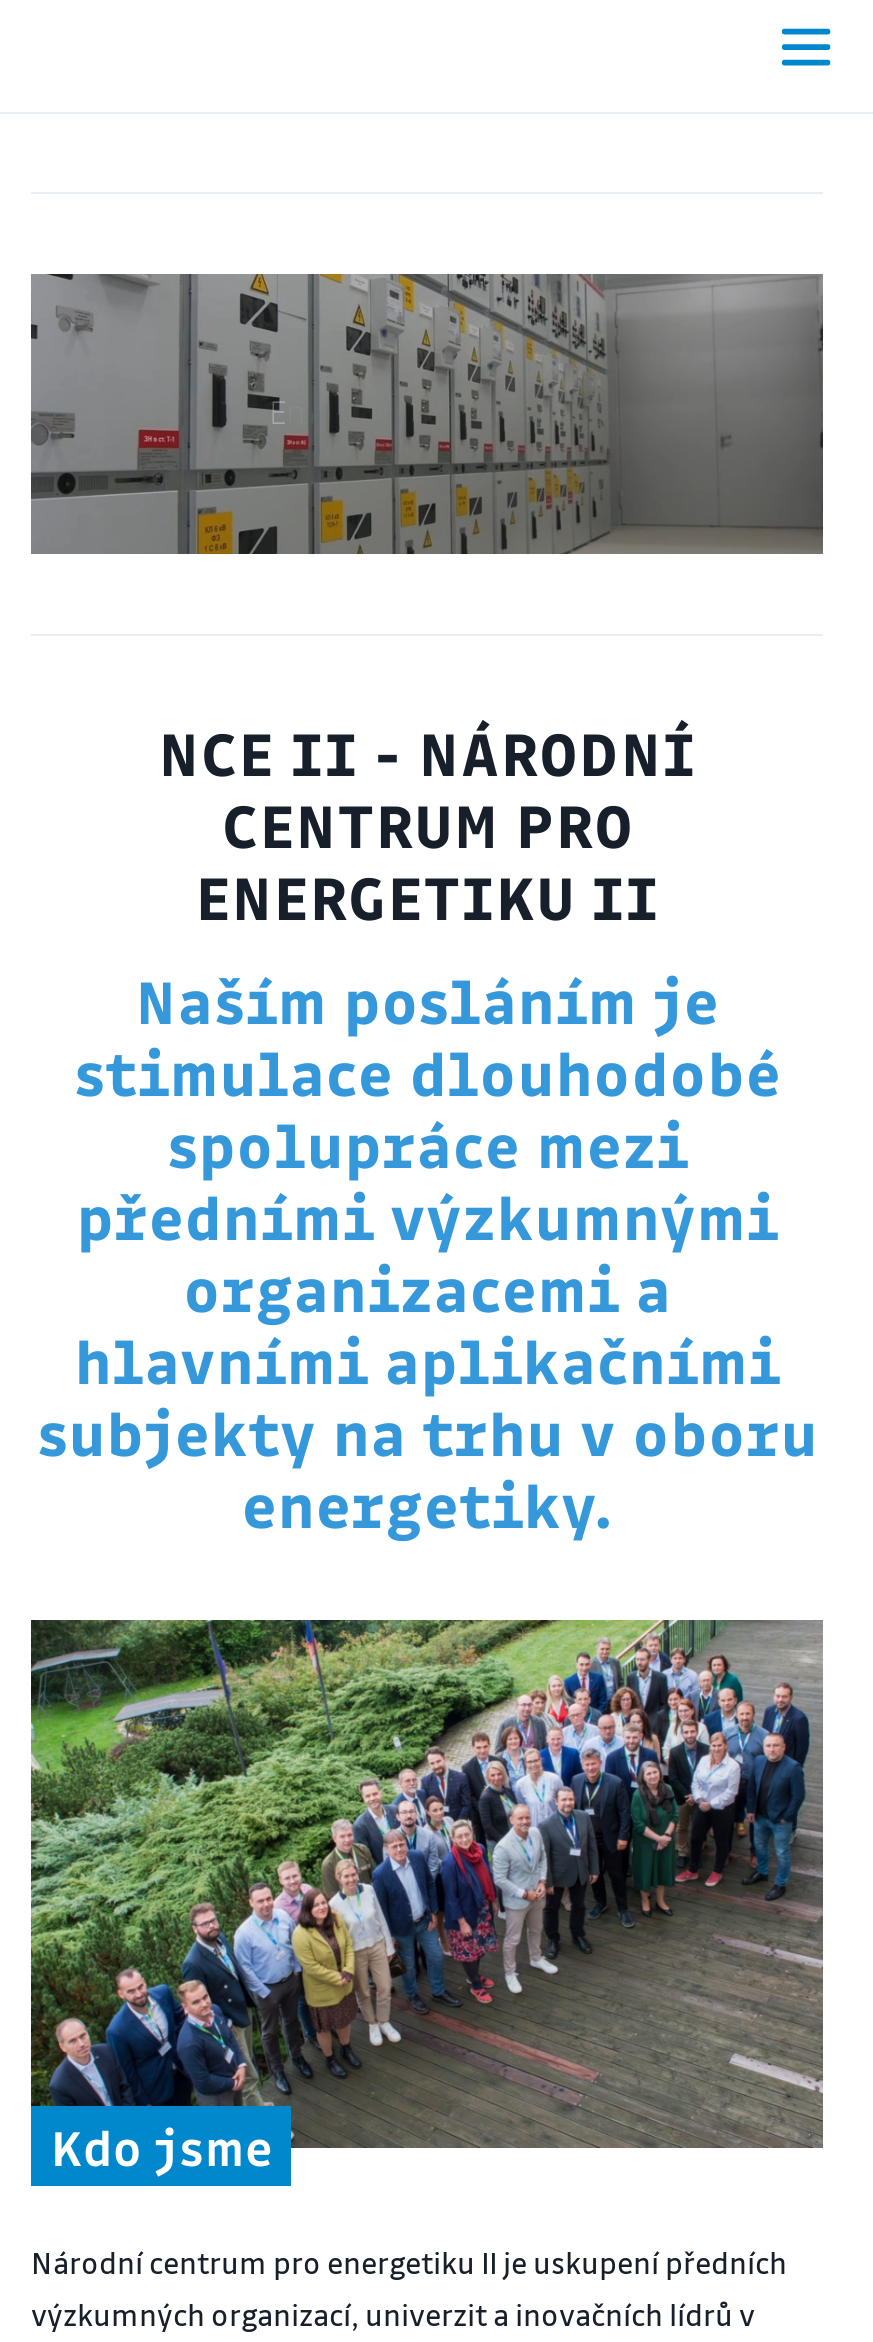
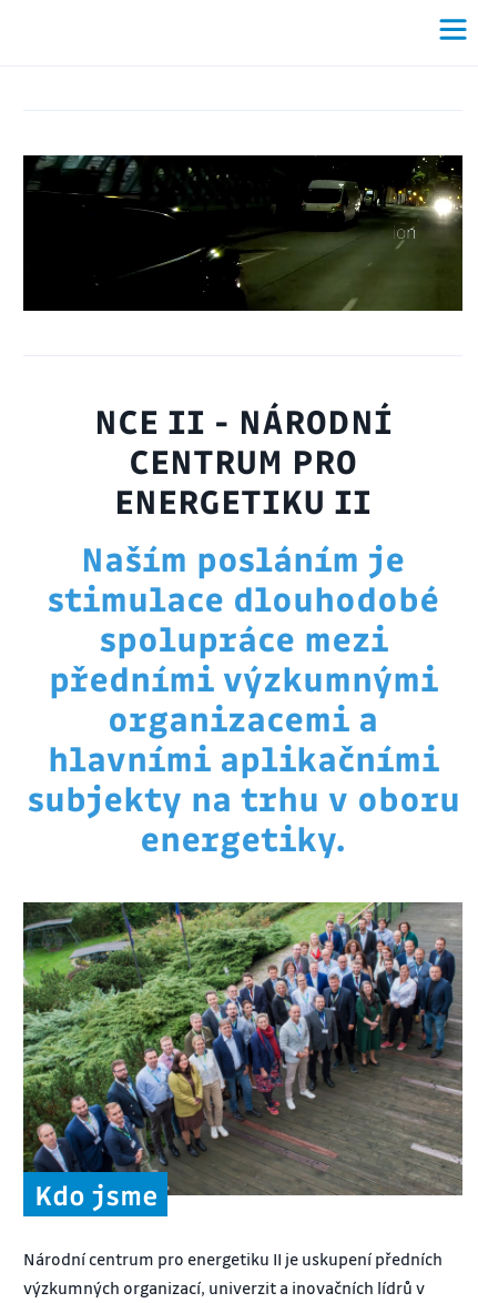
[29,272,825,556] [image] -> [22,154,462,312] [image]

